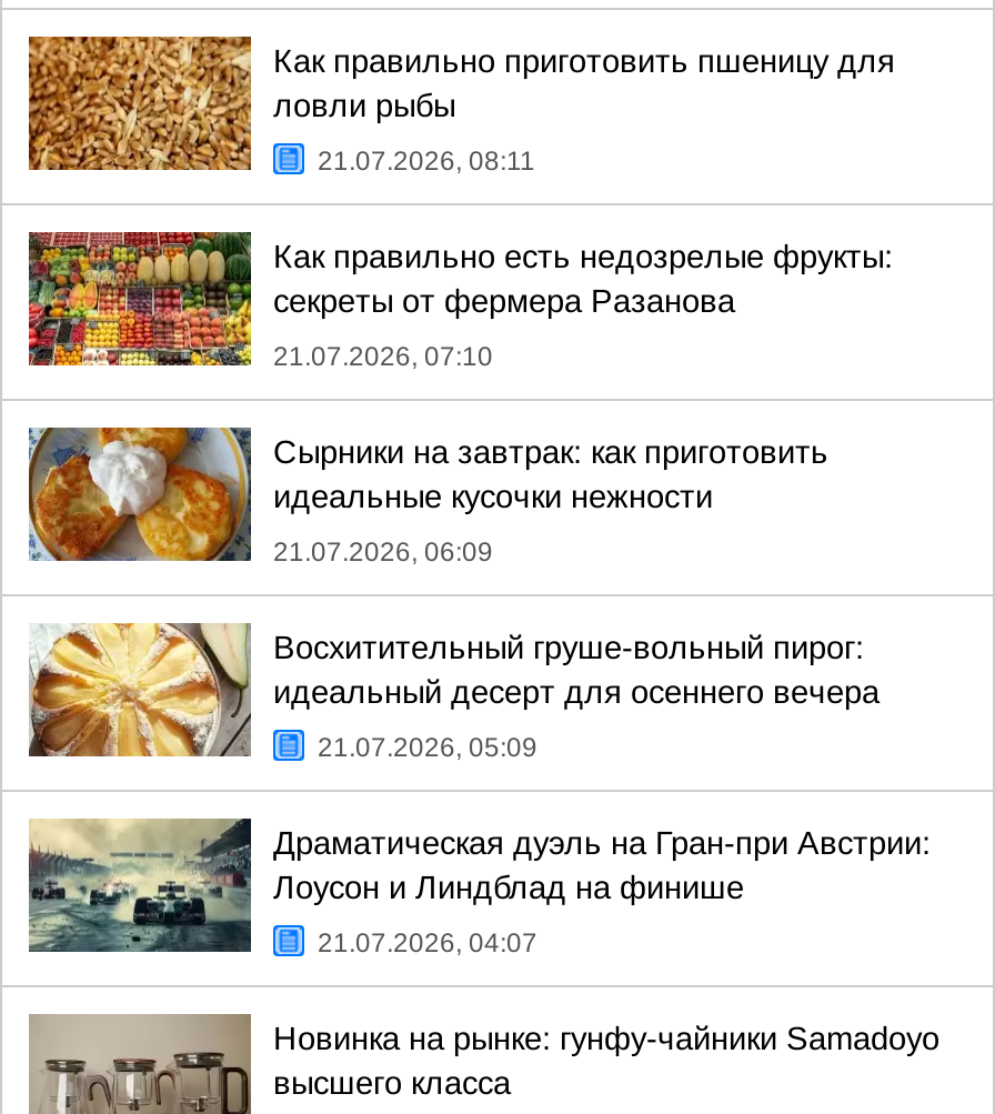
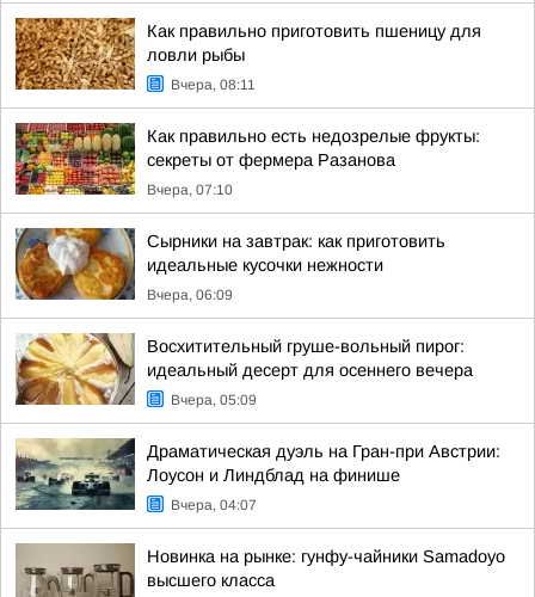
[318,145,535,177] 21.07.2026, 08:11 -> [171,76,256,93] Вчера, 08:11
[273,341,493,372] 21.07.2026, 07:10 -> [147,181,233,198] Вчера, 07:10
[273,536,493,568] 21.07.2026, 06:09 -> [147,287,233,303] Вчера, 06:09
[318,732,537,763] 21.07.2026, 05:09 -> [171,392,257,408] Вчера, 05:09
[318,927,537,959] 21.07.2026, 04:07 -> [171,497,257,513] Вчера, 04:07

